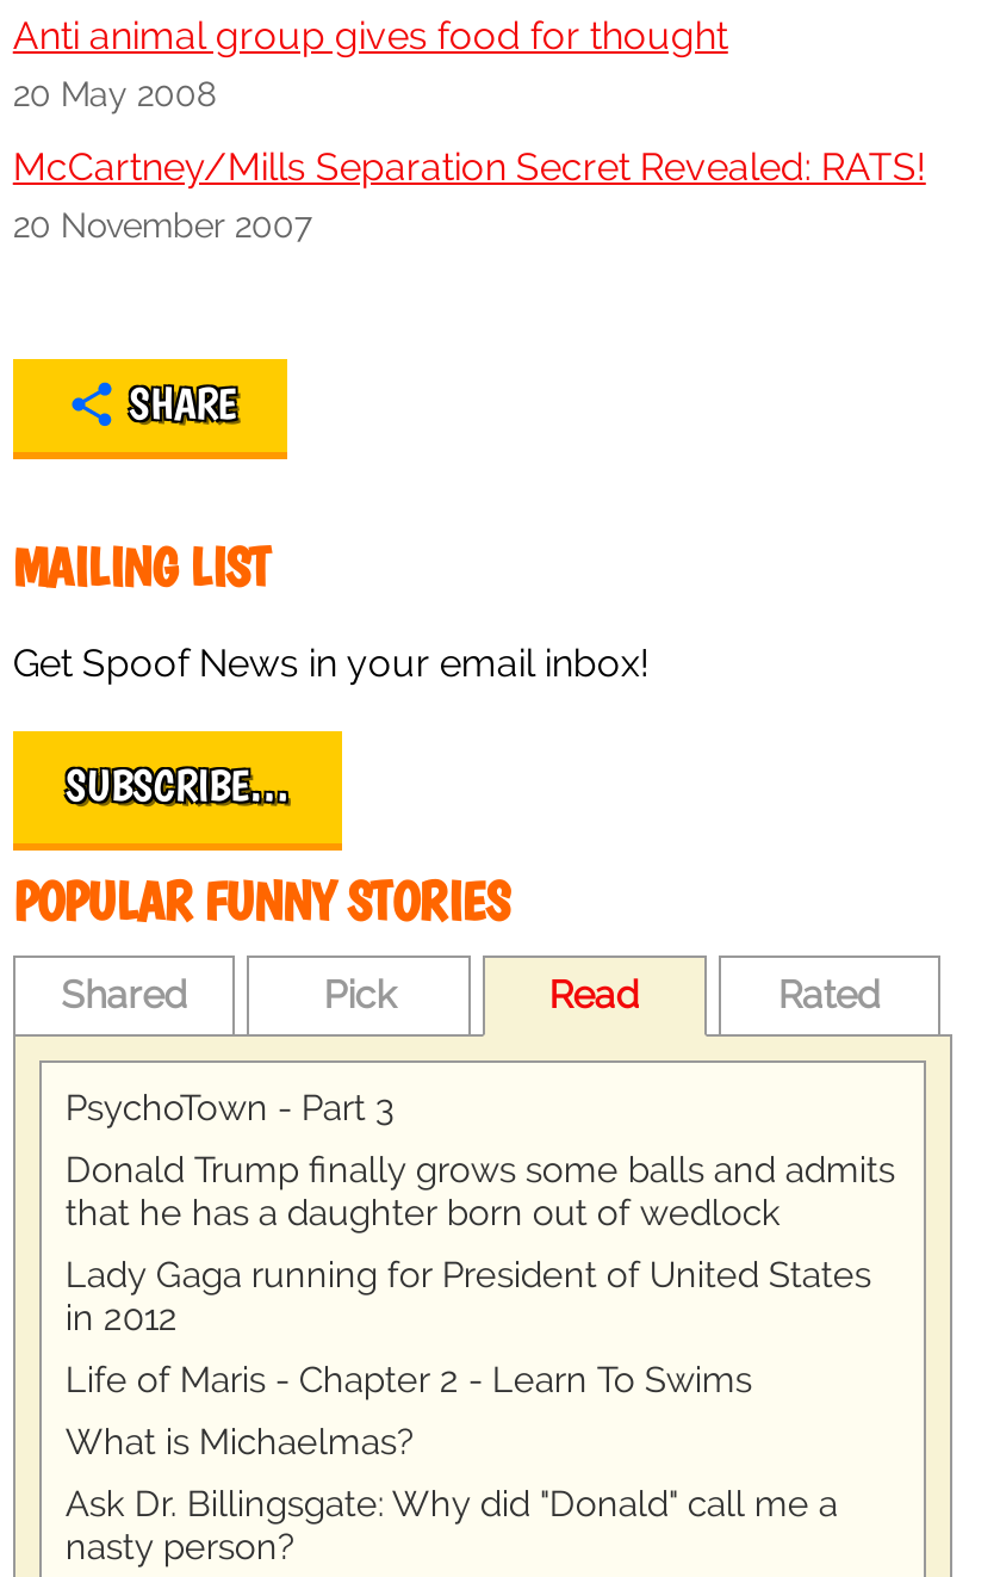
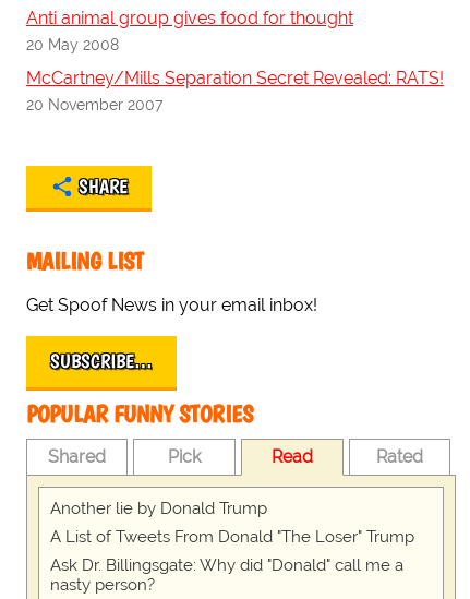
[65,1086,895,1462] PsychoTown - Part 3 | Donald Trump finally grows some balls and admits | that he has a daughter born out of wedlock | Lady Gaga running for President of United States | in 2012 | Life of Maris - Chapter 2 - Learn To Swims | What is Michaelmas? -> [50,499,414,547] Another lie by Donald Trump | A List of Tweets From Donald "The Loser" Trump

